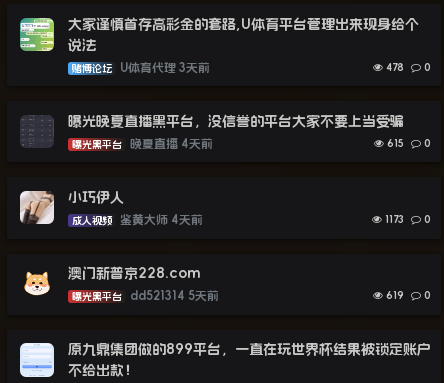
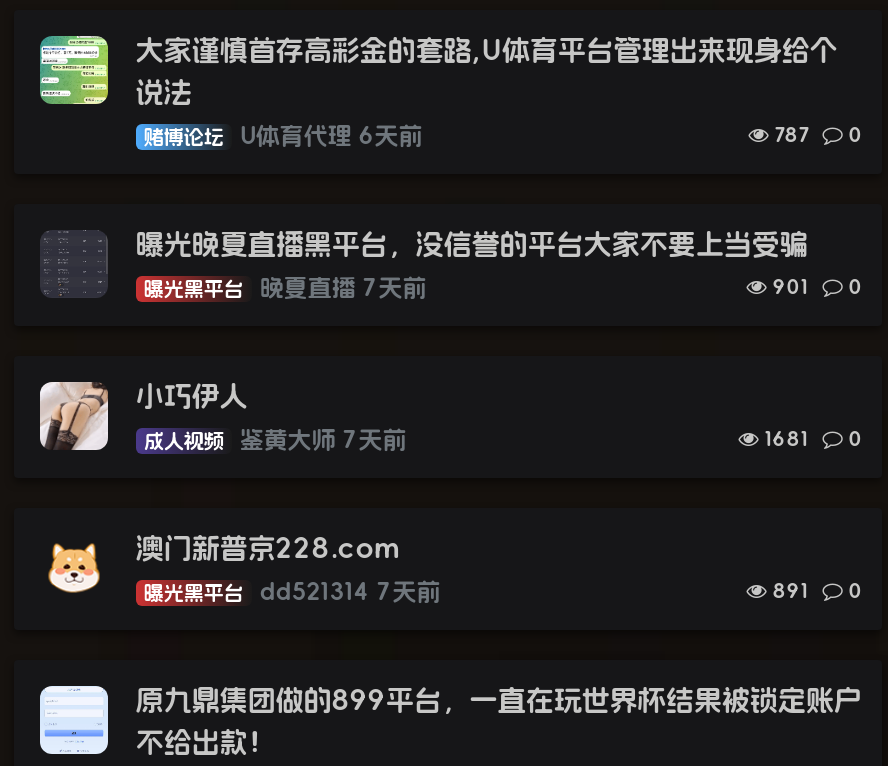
[120,61,210,73] U体育代理 3天前 -> [240,124,423,148] U体育代理 6天前
[383,61,431,72] 478 0 -> [768,124,862,146] 787 0
[130,138,213,150] 晚夏直播 4天前 -> [260,276,427,300] 晚夏直播 7天前
[384,138,431,149] 615 0 -> [766,276,862,298] 901 0
[120,214,203,226] 鉴黄大师 4天前 -> [240,428,407,452] 鉴黄大师 7天前
[382,214,431,225] 1173 0 -> [758,428,862,450] 1681 0
[72,290,219,302] 曝光黑平台 dd521314 5天前 -> [144,581,441,605] 曝光黑平台 dd521314 7天前
[383,290,431,301] 619 0 -> [766,581,862,603] 891 0

